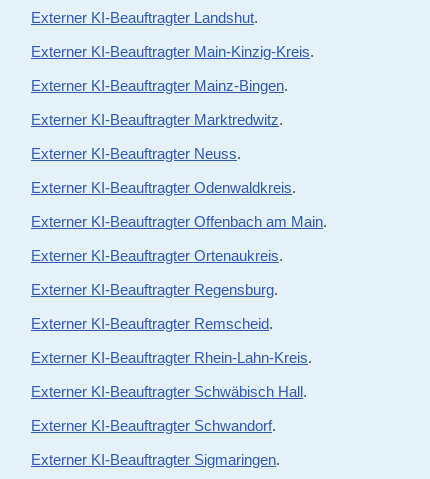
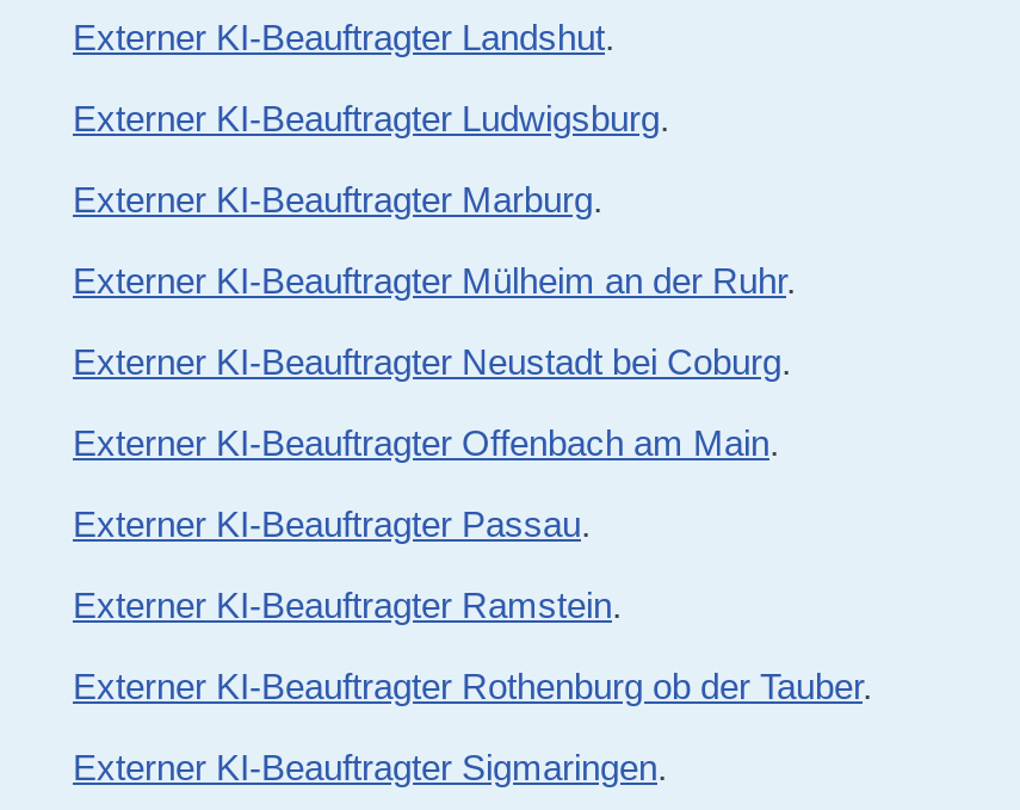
[31,43,314,196] Externer KI-Beauftragter Main-Kinzig-Kreis. | Externer KI-Beauftragter Mainz-Bingen. | Externer KI-Beauftragter Marktredwitz. | Externer KI-Beauftragter Neuss. | Externer KI-Beauftragter Odenwaldkreis. -> [73,99,796,383] Externer KI-Beauftragter Ludwigsburg. | Externer KI-Beauftragter Marburg. | Externer KI-Beauftragter Mülheim an der Ruhr. | Externer KI-Beauftragter Neustadt bei Coburg.
[31,247,312,434] Externer KI-Beauftragter Ortenaukreis. | Externer KI-Beauftragter Regensburg. | Externer KI-Beauftragter Remscheid. | Externer KI-Beauftragter Rhein-Lahn-Kreis. | Externer KI-Beauftragter Schwäbisch Hall. | Externer KI-Beauftragter Schwandorf. -> [73,505,872,707] Externer KI-Beauftragter Passau. | Externer KI-Beauftragter Ramstein. | Externer KI-Beauftragter Rothenburg ob der Tauber.

